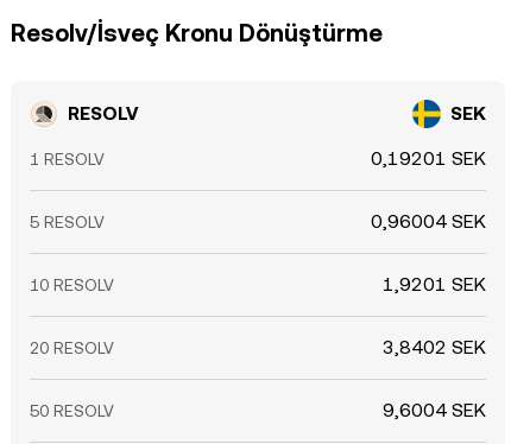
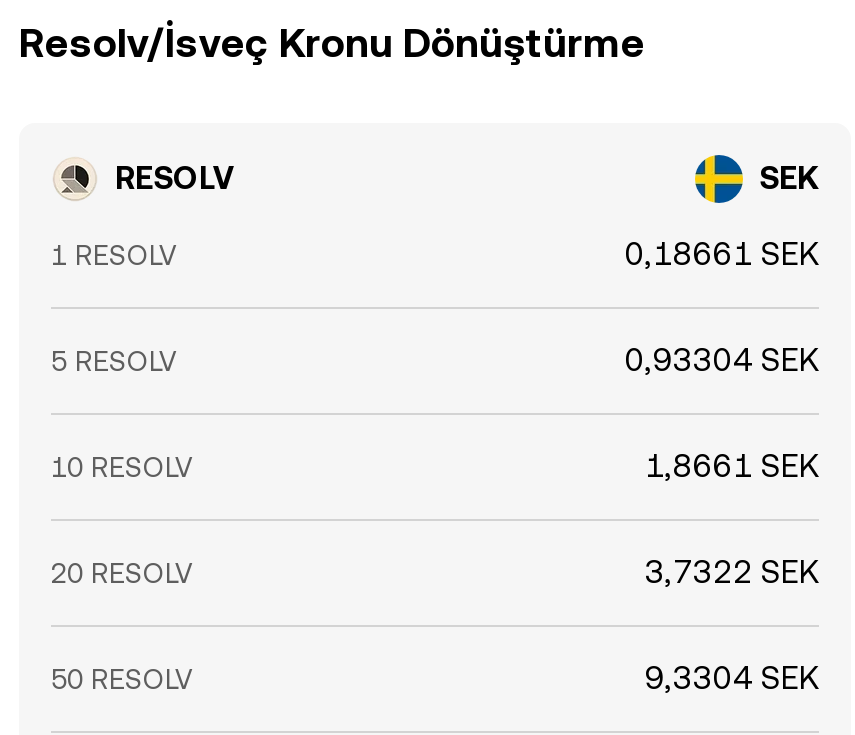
[371,147,486,170] 0,19201 SEK -> [625,235,819,273] 0,18661 SEK
[371,210,486,233] 0,96004 SEK -> [625,341,819,379] 0,93304 SEK
[383,273,486,296] 1,9201 SEK -> [645,447,819,485] 1,8661 SEK
[383,336,486,359] 3,8402 SEK -> [645,553,819,591] 3,7322 SEK
[383,399,486,421] 9,6004 SEK -> [645,659,819,697] 9,3304 SEK

